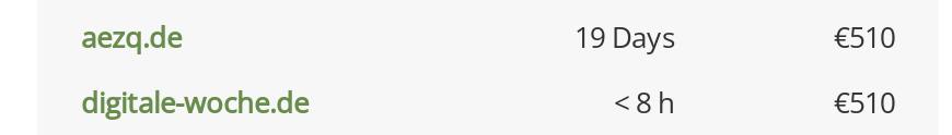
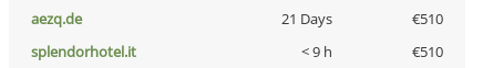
[574,16,675,56] 19 Days -> [281,8,332,28] 21 Days
[81,82,675,121] digitale-woche.de | < 8 h -> [31,41,332,61] splendorhotel.it | < 9 h

